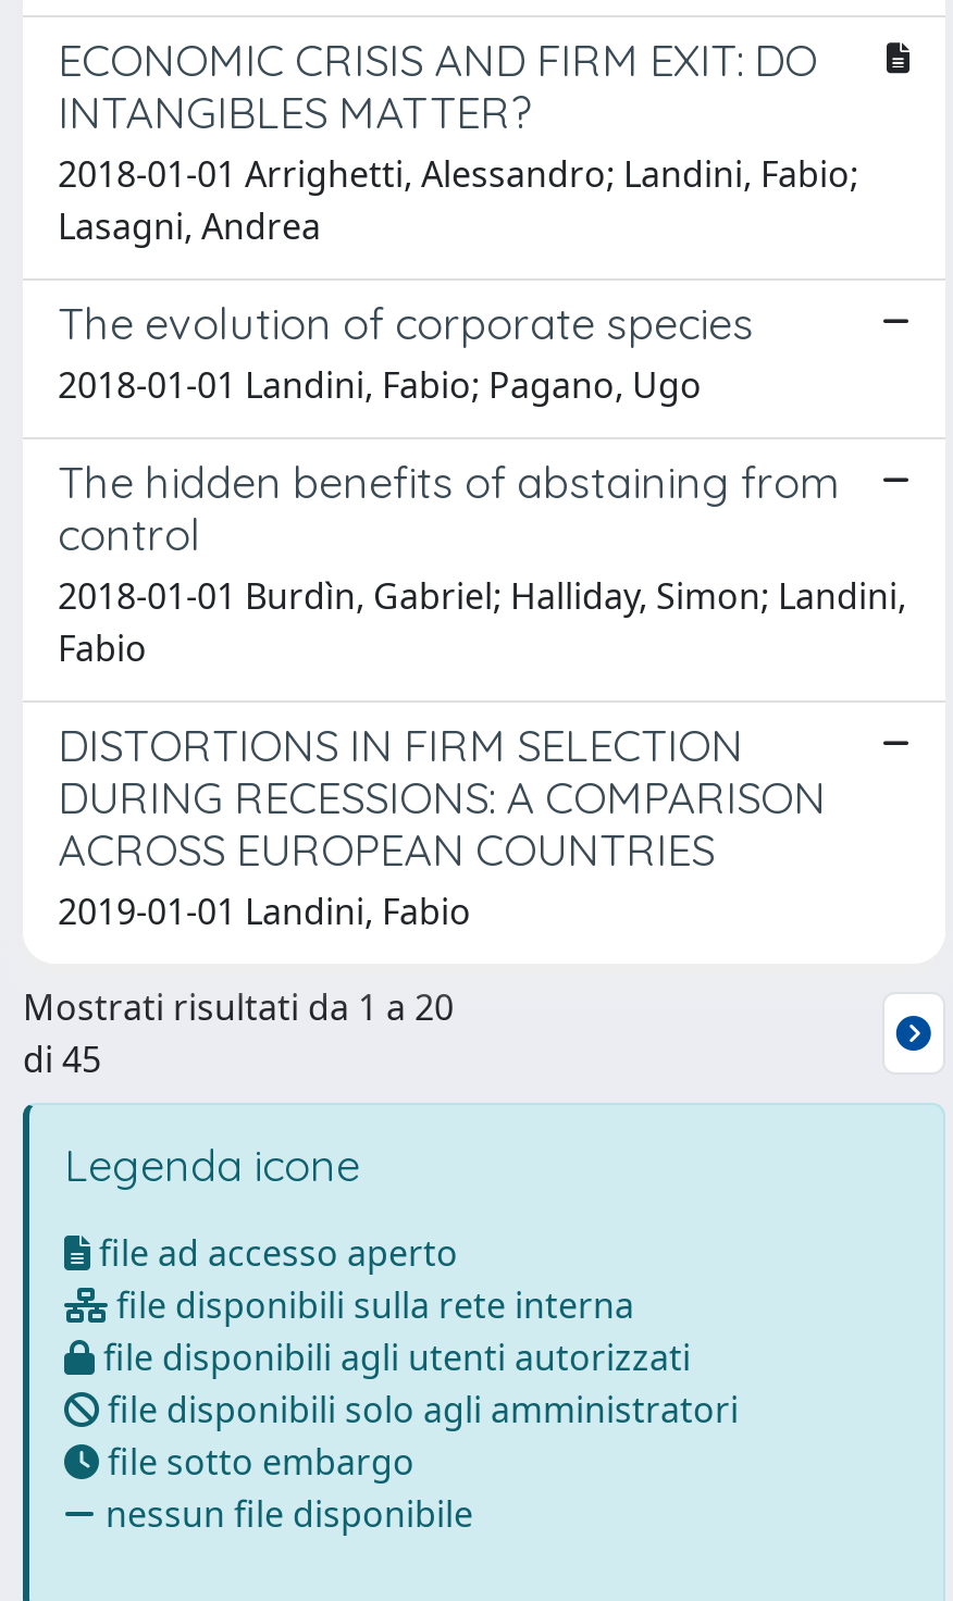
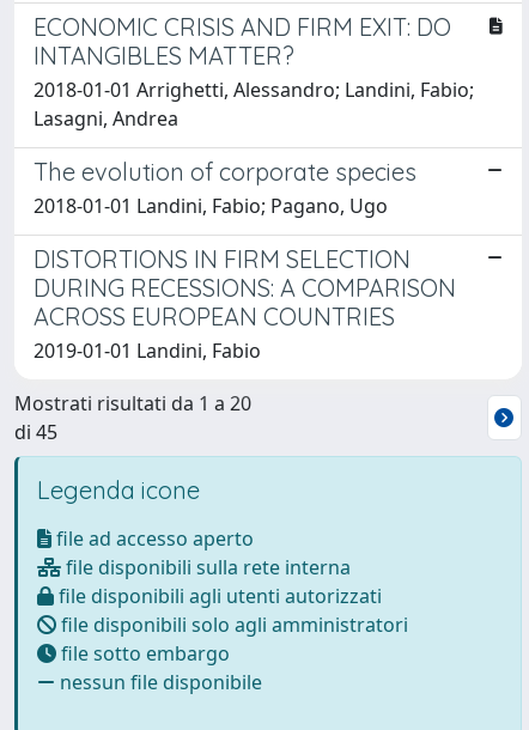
[58,455,906,672] The hidden benefits of abstaining from | control | 2018-01-01 Burdìn, Gabriel; Halliday, Simon; Landini, | Fabio -> none

